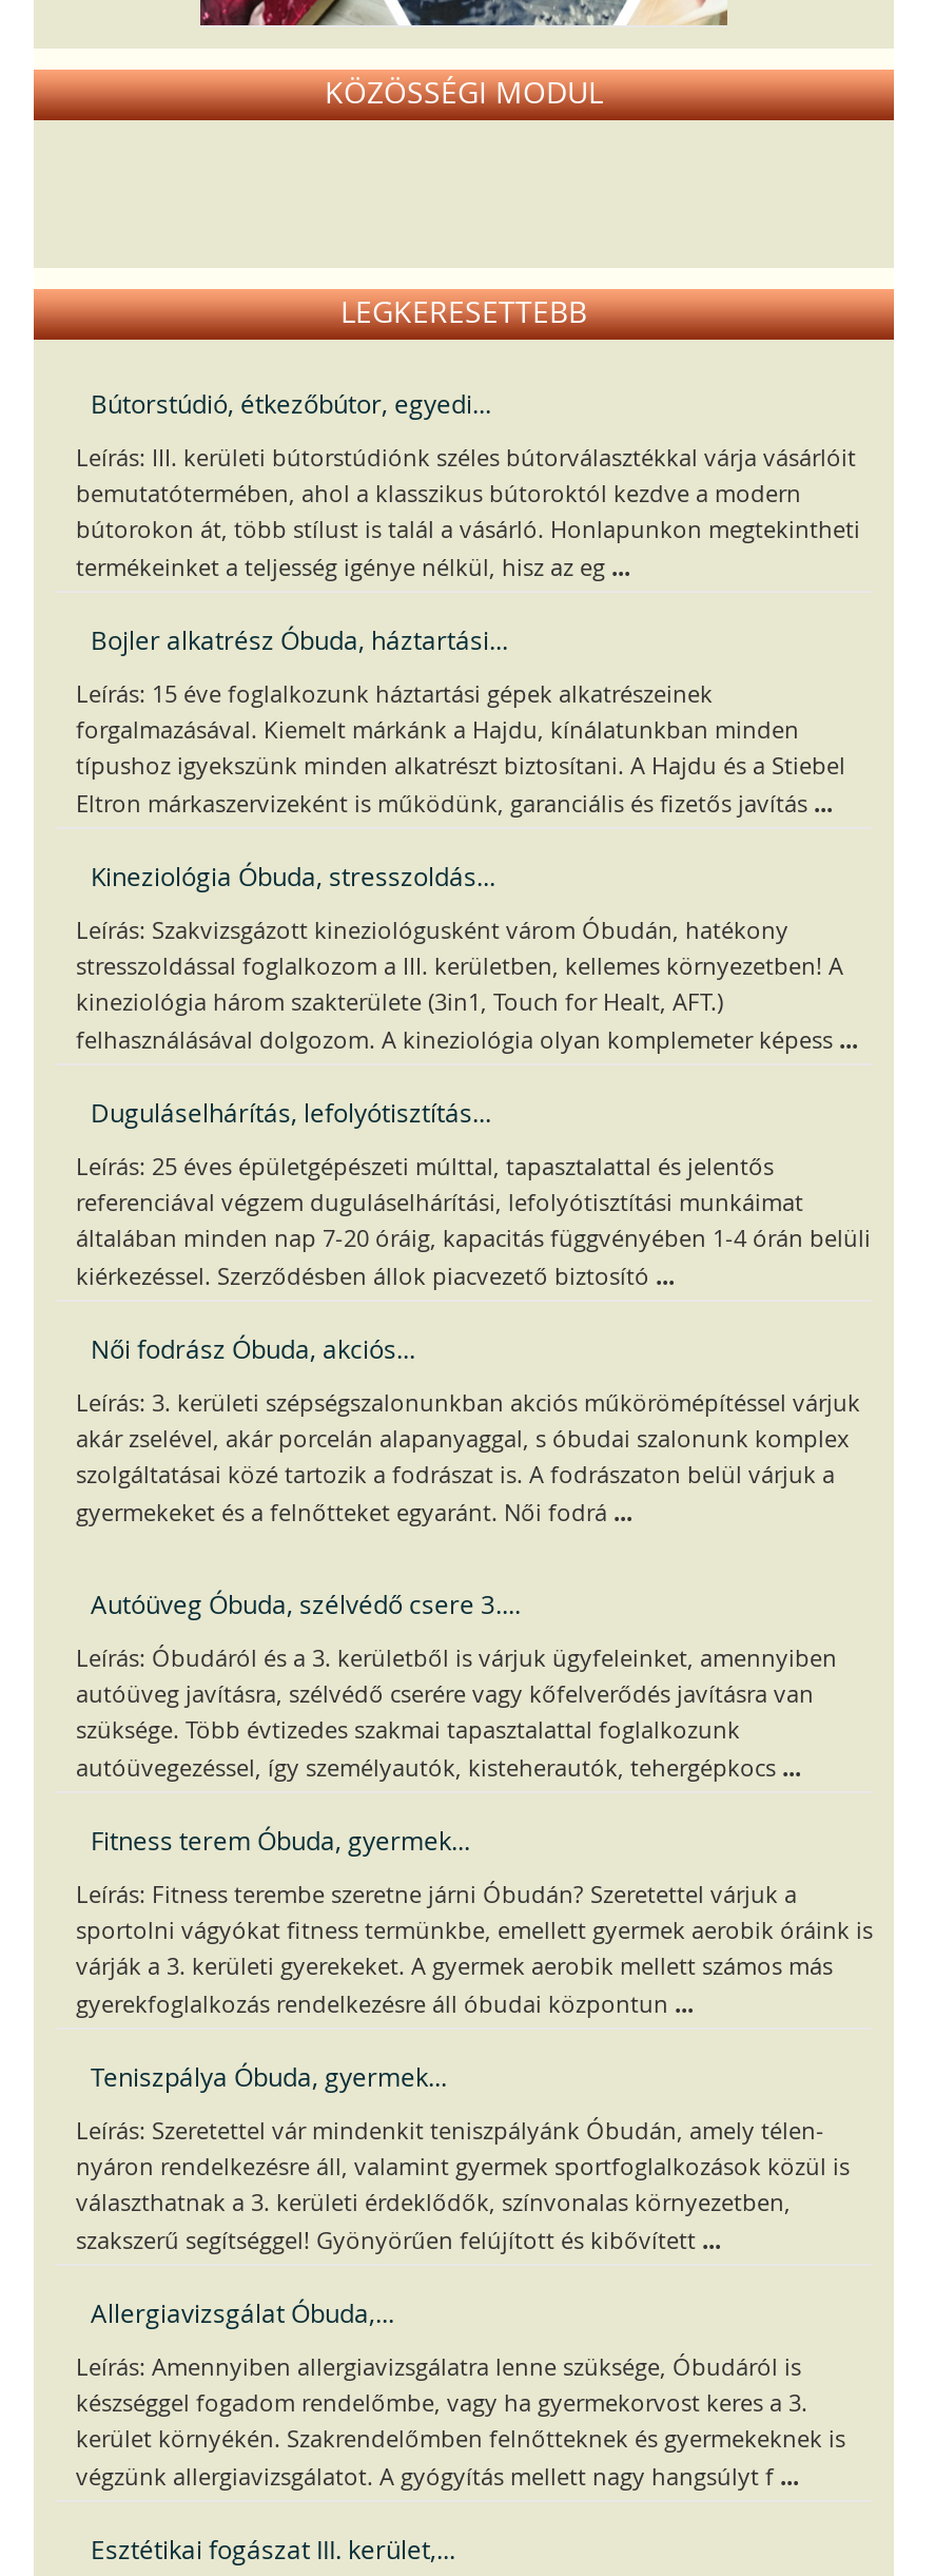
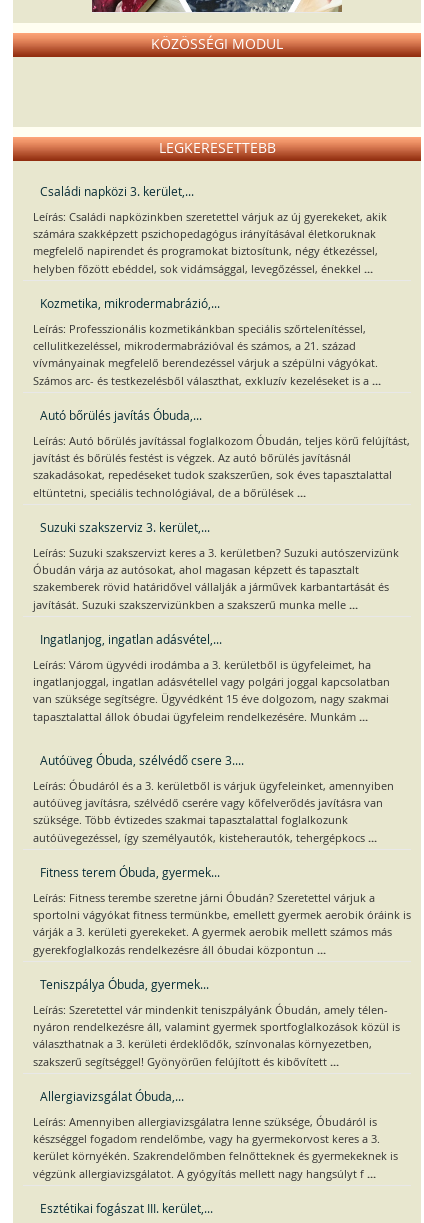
[91,386,491,420] Bútorstúdió, étkezőbútor, egyedi... -> [40,183,194,199] Családi napközi 3. kerület,...
[76,443,860,582] Leírás: III. kerületi bútorstúdiónk széles bútorválasztékkal várja vásárlóit | bemutatótermében, ahol a klasszikus bútoroktól kezdve a modern | bútorokon át, több stílust is talál a vásárló. Honlapunkon megtekintheti | termékeinket a teljesség igénye nélkül, hisz az eg... -> [33,210,387,276] Leírás: Családi napközinkben szeretettel várjuk az új gyerekeket, akik | számára szakképzett pszichopedagógus irányításával életkoruknak | megfelelő napirendet és programokat biztosítunk, négy étkezéssel, | helyben főzött ebéddel, sok vidámsággal, levegőzéssel, énekkel...
[91,622,508,656] Bojler alkatrész Óbuda, háztartási... -> [40,295,220,311] Kozmetika, mikrodermabrázió,...
[76,679,845,818] Leírás: 15 éve foglalkozunk háztartási gépek alkatrészeinek | forgalmazásával. Kiemelt márkánk a Hajdu, kínálatunkban minden | típushoz igyekszünk minden alkatrészt biztosítani. A Hajdu és a Stiebel | Eltron márkaszervizeként is működünk, garanciális és fizetős javítás... -> [33,322,381,388] Leírás: Professzionális kozmetikánkban speciális szőrtelenítéssel, | cellulitkezeléssel, mikrodermabrázióval és számos, a 21. század | vívmányainak megfelelő berendezéssel várjuk a szépülni vágyókat. | Számos arc- és testkezelésből választhat, exkluzív kezeléseket is a...
[91,858,495,892] Kineziológia Óbuda, stresszoldás... -> [40,407,202,423] Autó bőrülés javítás Óbuda,...
[76,915,858,1055] Leírás: Szakvizsgázott kineziológusként várom Óbudán, hatékony | stresszoldással foglalkozom a III. kerületben, kellemes környezetben! A | kineziológia három szakterülete (3in1, Touch for Healt, AFT.) | felhasználásával dolgozom. A kineziológia olyan komplemeter képess... -> [33,434,410,500] Leírás: Autó bőrülés javítással foglalkozom Óbudán, teljes körű felújítást, | javítást és bőrülés festést is végzek. Az autó bőrülés javításnál | szakadásokat, repedéseket tudok szakszerűen, sok éves tapasztalattal | eltüntetni, speciális technológiával, de a bőrülések...
[91,1095,491,1129] Duguláselhárítás, lefolyótisztítás... -> [40,519,210,535] Suzuki szakszerviz 3. kerület,...
[76,1152,871,1291] Leírás: 25 éves épületgépészeti múlttal, tapasztalattal és jelentős | referenciával végzem duguláselhárítási, lefolyótisztítási munkáimat | általában minden nap 7-20 óráig, kapacitás függvényében 1-4 órán belüli | kiérkezéssel. Szerződésben állok piacvezető biztosító... -> [33,546,399,612] Leírás: Suzuki szakszervizt keres a 3. kerületben? Suzuki autószervizünk | Óbudán várja az autósokat, ahol magasan képzett és tapasztalt | szakemberek rövid határidővel vállalják a járművek karbantartását és | javítását. Suzuki szakszervizünkben a szakszerű munka melle...
[91,1331,415,1365] Női fodrász Óbuda, akciós... -> [40,631,222,647] Ingatlanjog, ingatlan adásvétel,...
[76,1388,860,1527] Leírás: 3. kerületi szépségszalonunkban akciós műkörömépítéssel várjuk | akár zselével, akár porcelán alapanyaggal, s óbudai szalonunk komplex | szolgáltatásai közé tartozik a fodrászat is. A fodrászaton belül várjuk a | gyermekeket és a felnőtteket egyaránt. Női fodrá... -> [33,658,390,724] Leírás: Várom ügyvédi irodámba a 3. kerületből is ügyfeleimet, ha | ingatlanjoggal, ingatlan adásvétellel vagy polgári joggal kapcsolatban | van szüksége segítségre. Ügyvédként 15 éve dolgozom, nagy szakmai | tapasztalattal állok óbudai ügyfeleim rendelkezésére. Munkám...

